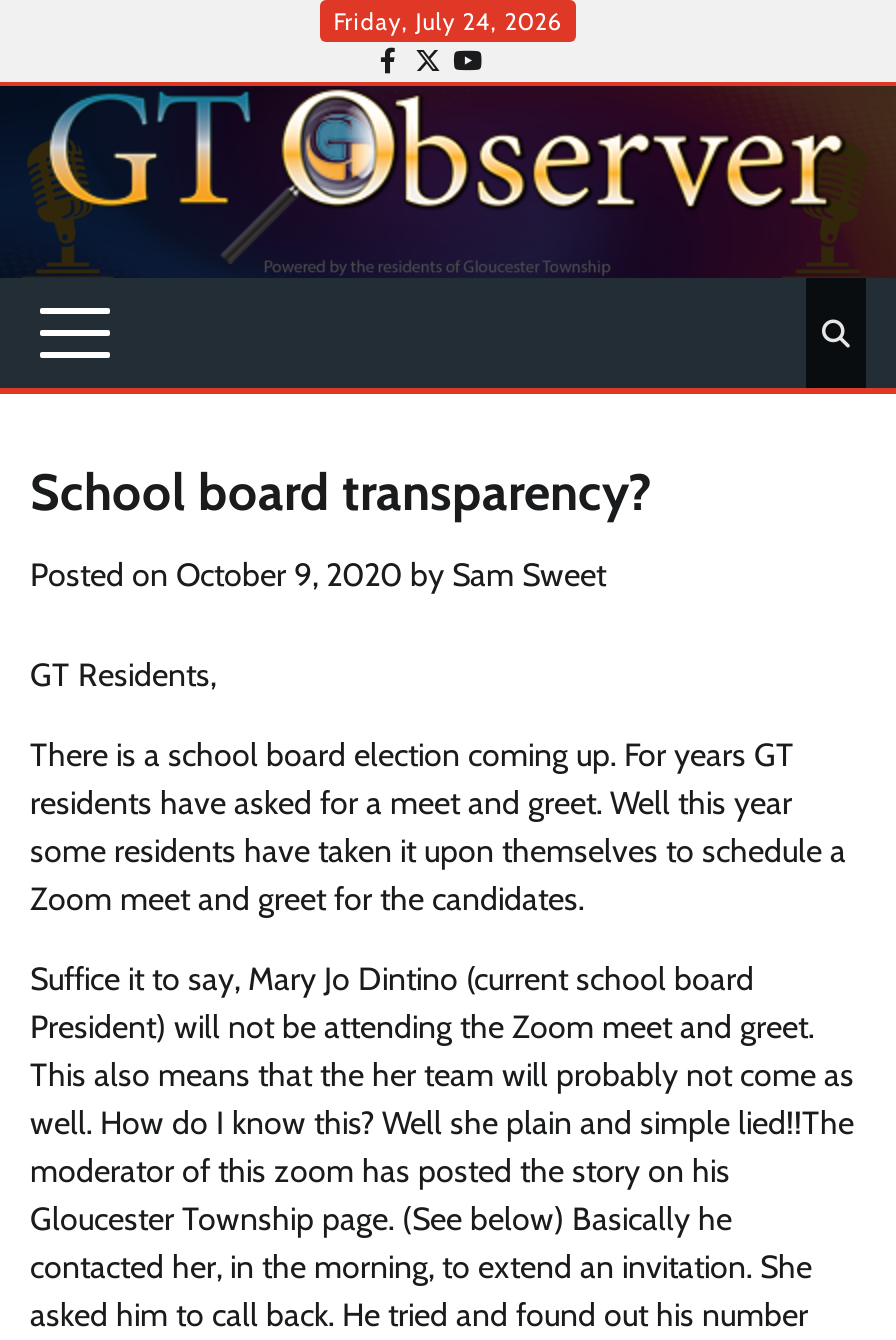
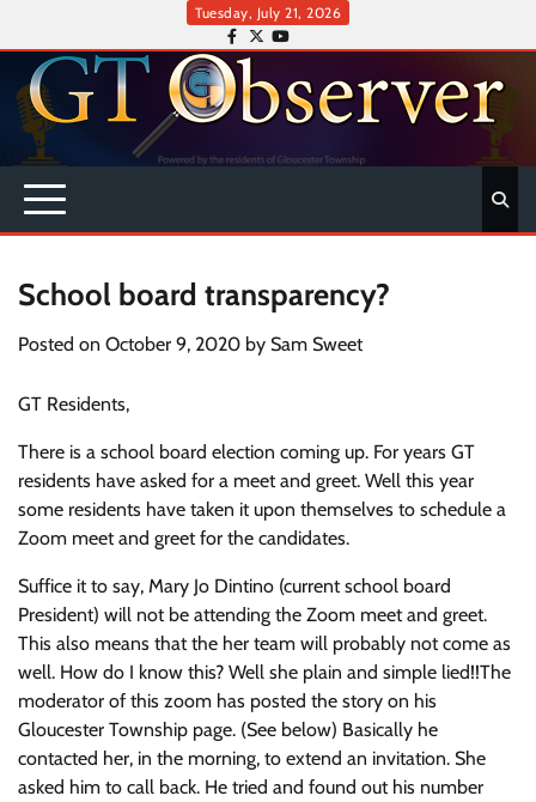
[334,6,562,36] Friday, July 24, 2026 -> [195,4,341,22] Tuesday, July 21, 2026

